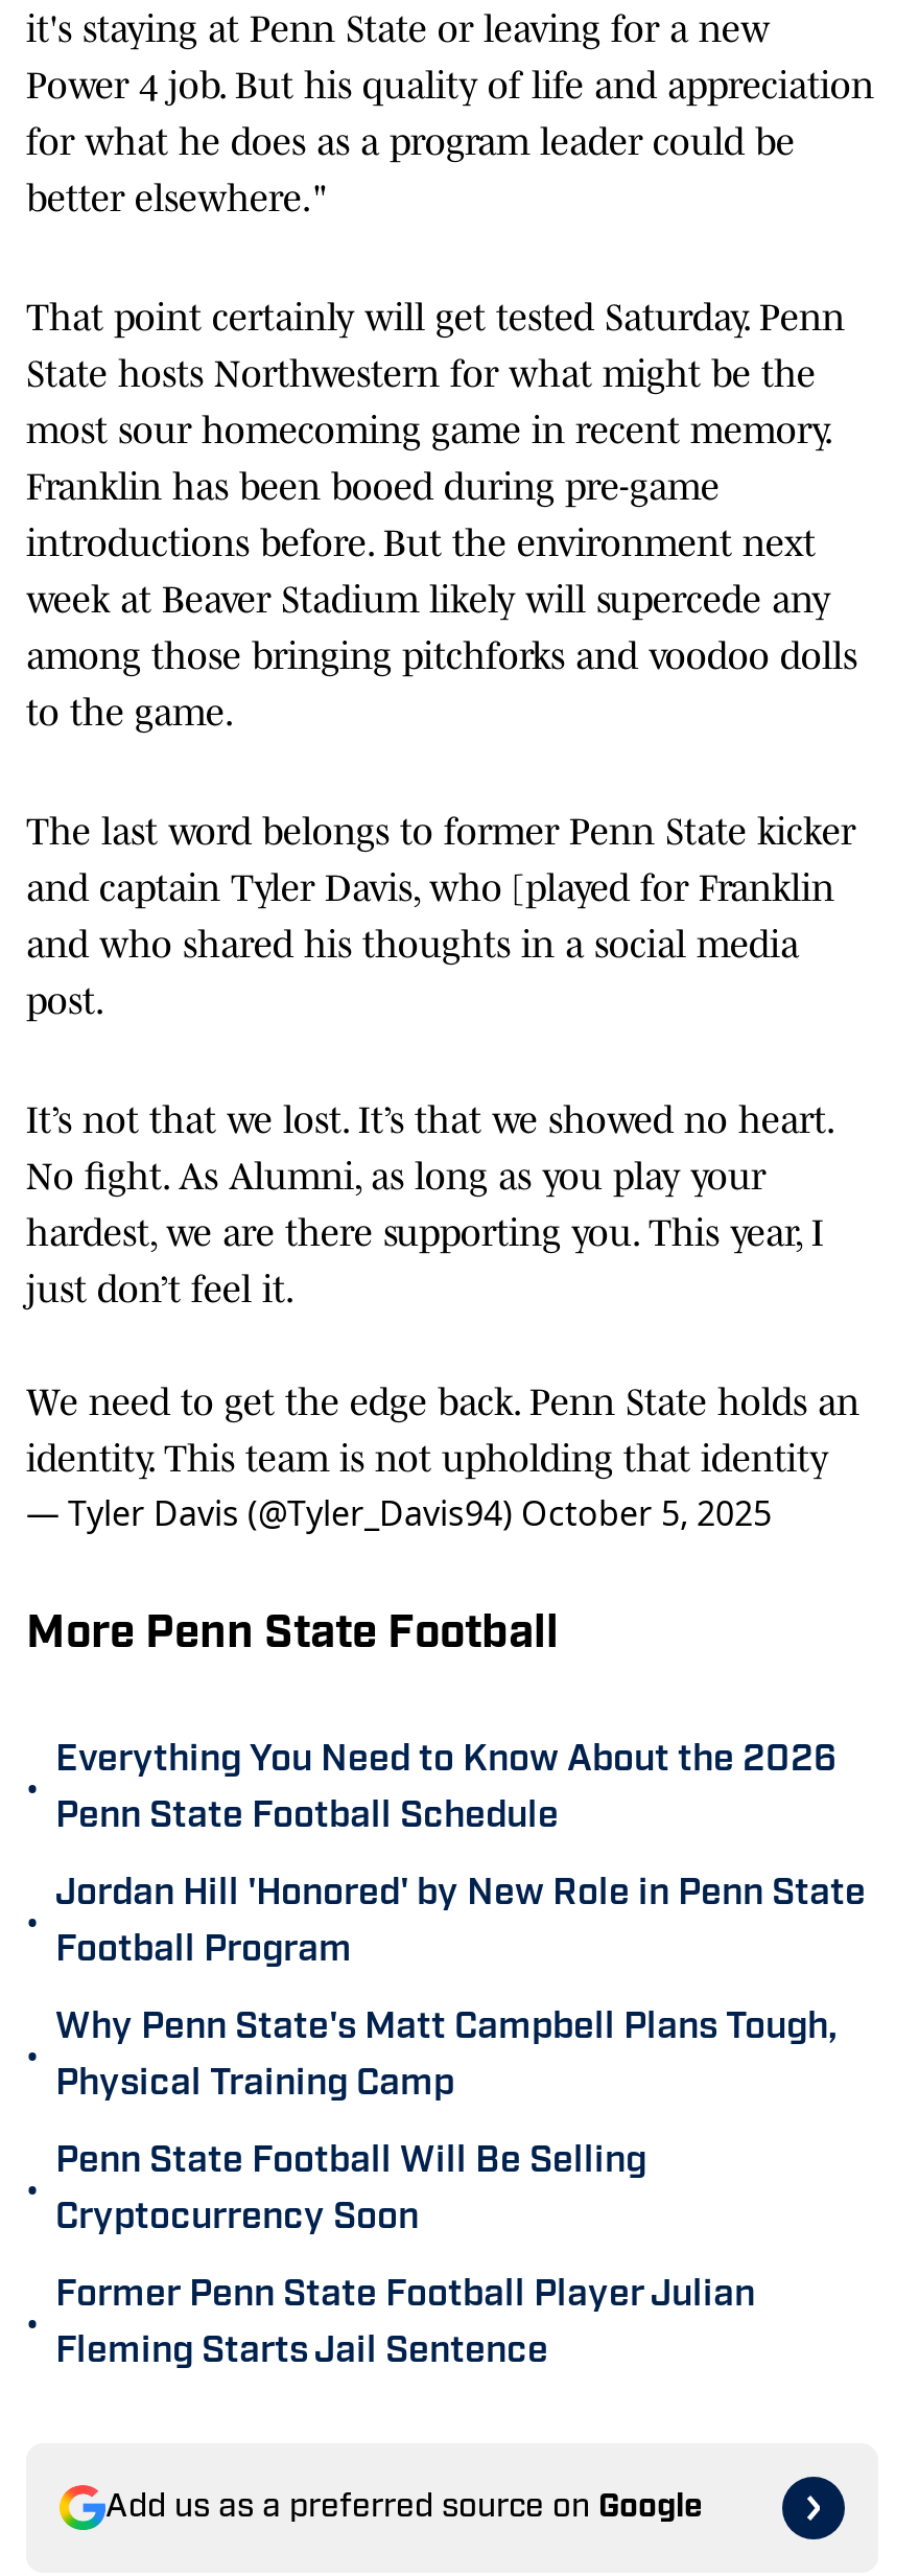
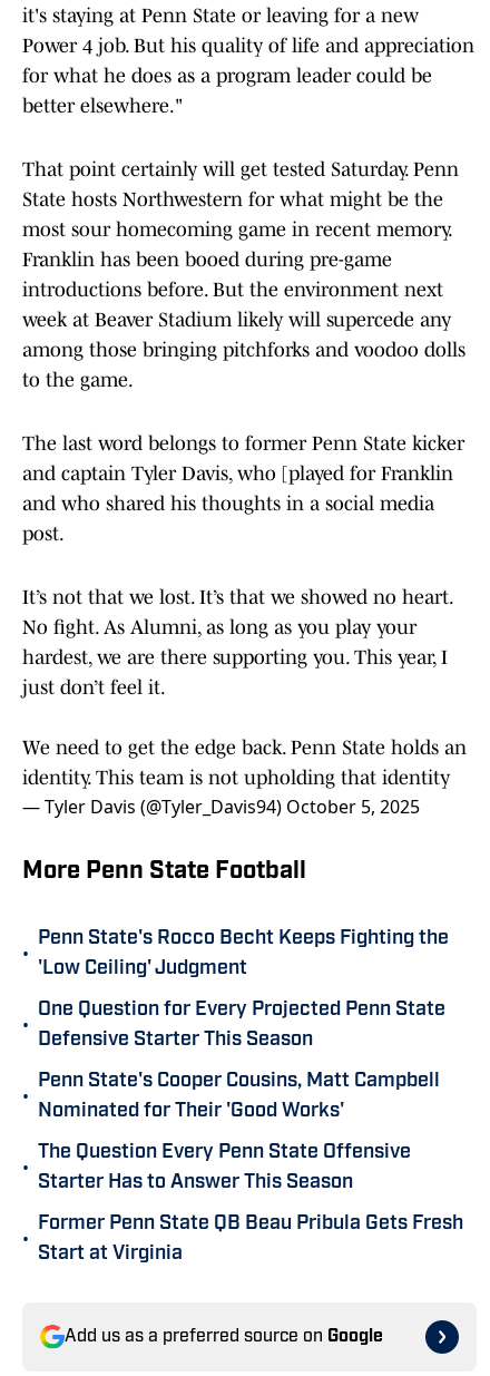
[55,1741,836,1837] Everything You Need to Know About the 2026 | Penn State Football Schedule -> [38,928,449,979] Penn State's Rocco Becht Keeps Fighting the | 'Low Ceiling' Judgment
[55,1875,866,1971] Jordan Hill 'Honored' by New Role in Penn State | Football Program -> [38,999,445,1051] One Question for Every Projected Penn State | Defensive Starter This Season
[55,2009,836,2105] Why Penn State's Matt Campbell Plans Tough, | Physical Training Camp -> [38,1071,440,1122] Penn State's Cooper Cousins, Matt Campbell | Nominated for Their 'Good Works'
[55,2142,646,2238] Penn State Football Will Be Selling | Cryptocurrency Soon -> [38,1142,411,1193] The Question Every Penn State Offensive | Starter Has to Answer This Season
[55,2276,755,2372] Former Penn State Football Player Julian | Fleming Starts Jail Sentence -> [38,1213,463,1265] Former Penn State QB Beau Pribula Gets Fresh | Start at Virginia

